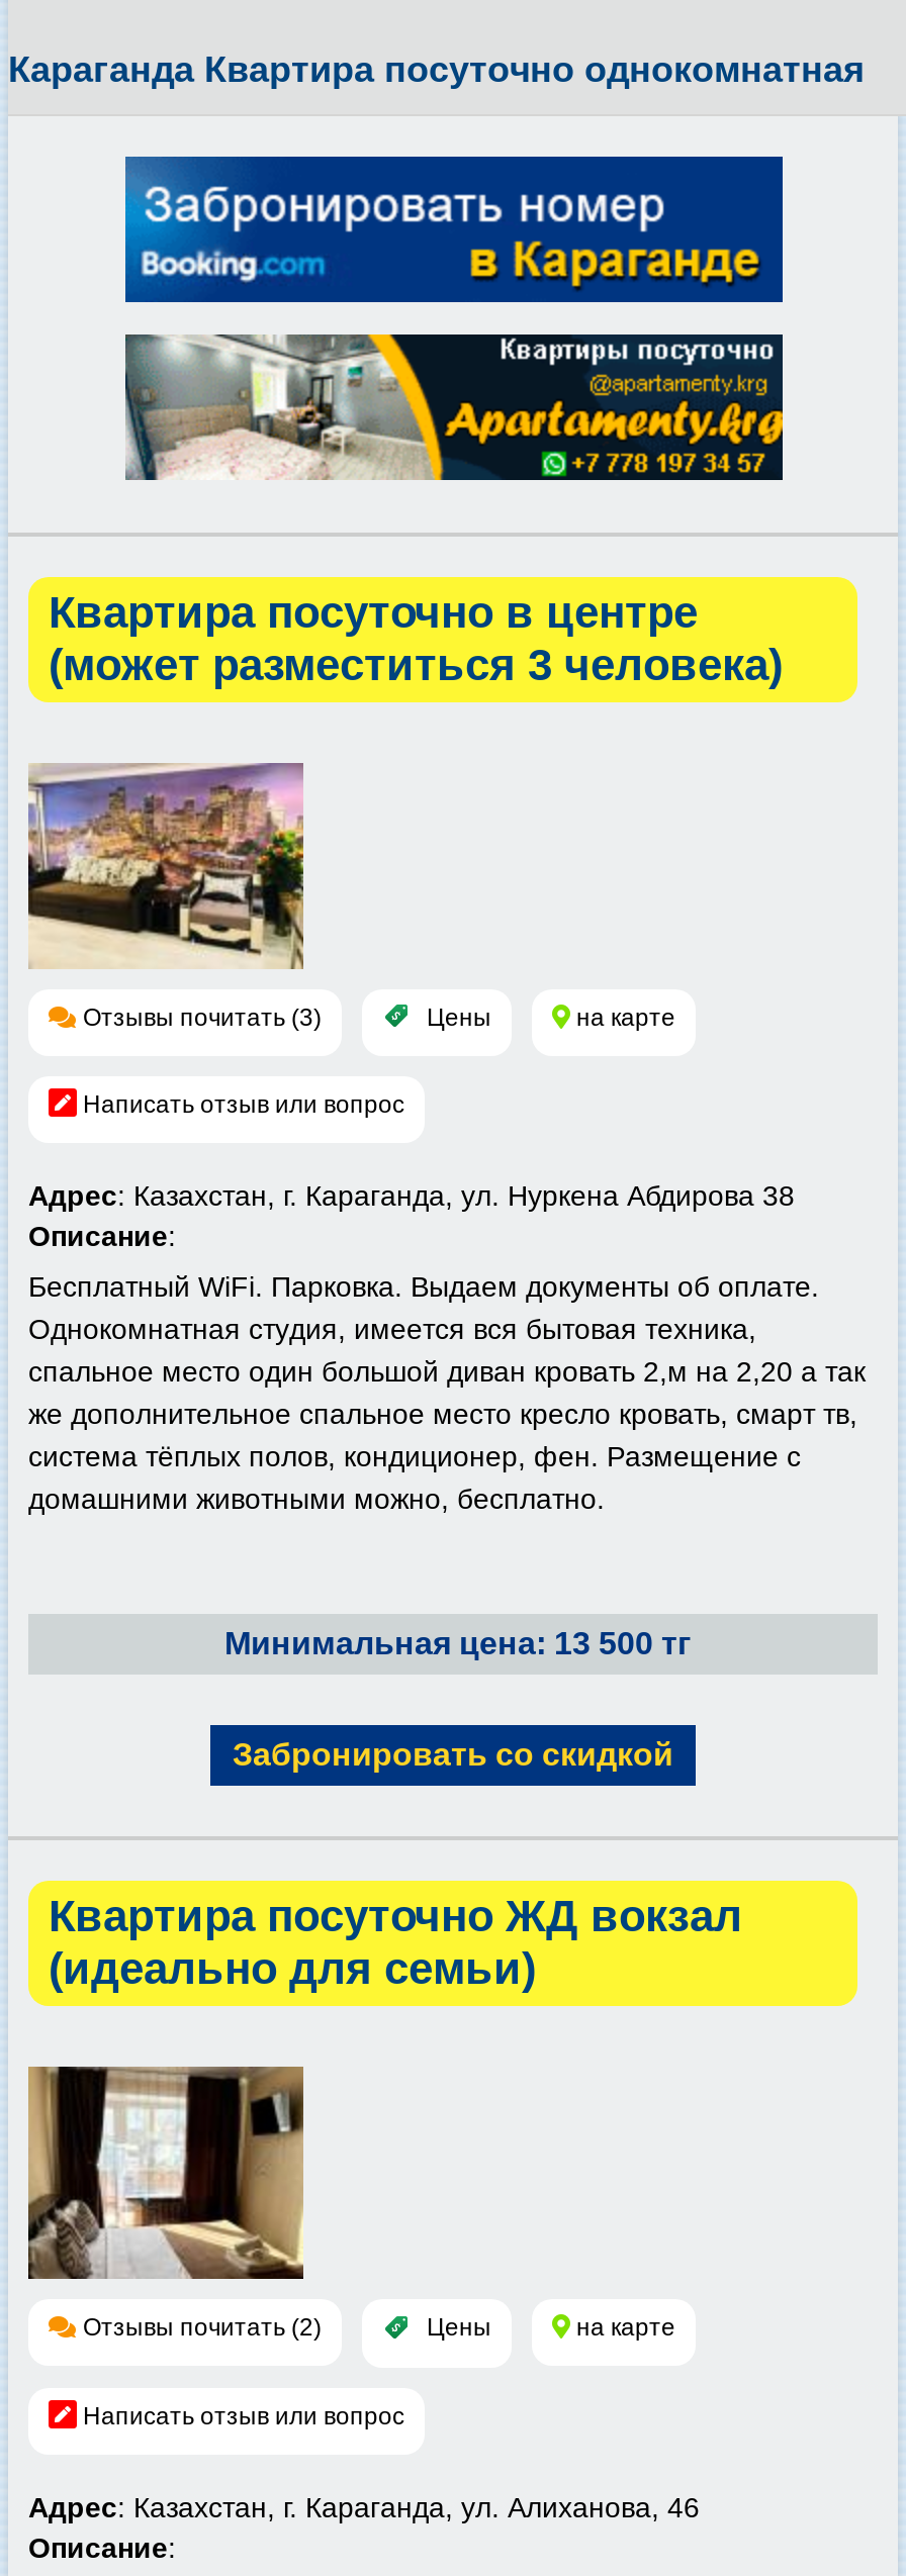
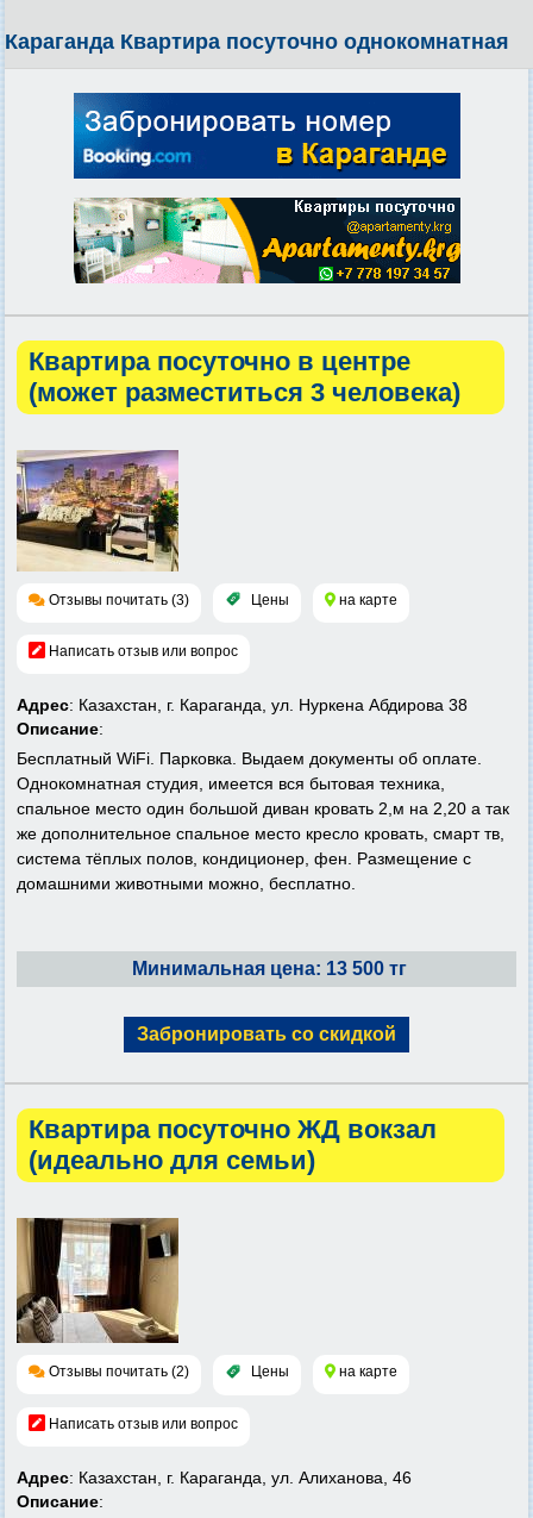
[123,332,433,480] [image] -> [73,196,255,285] [image]

